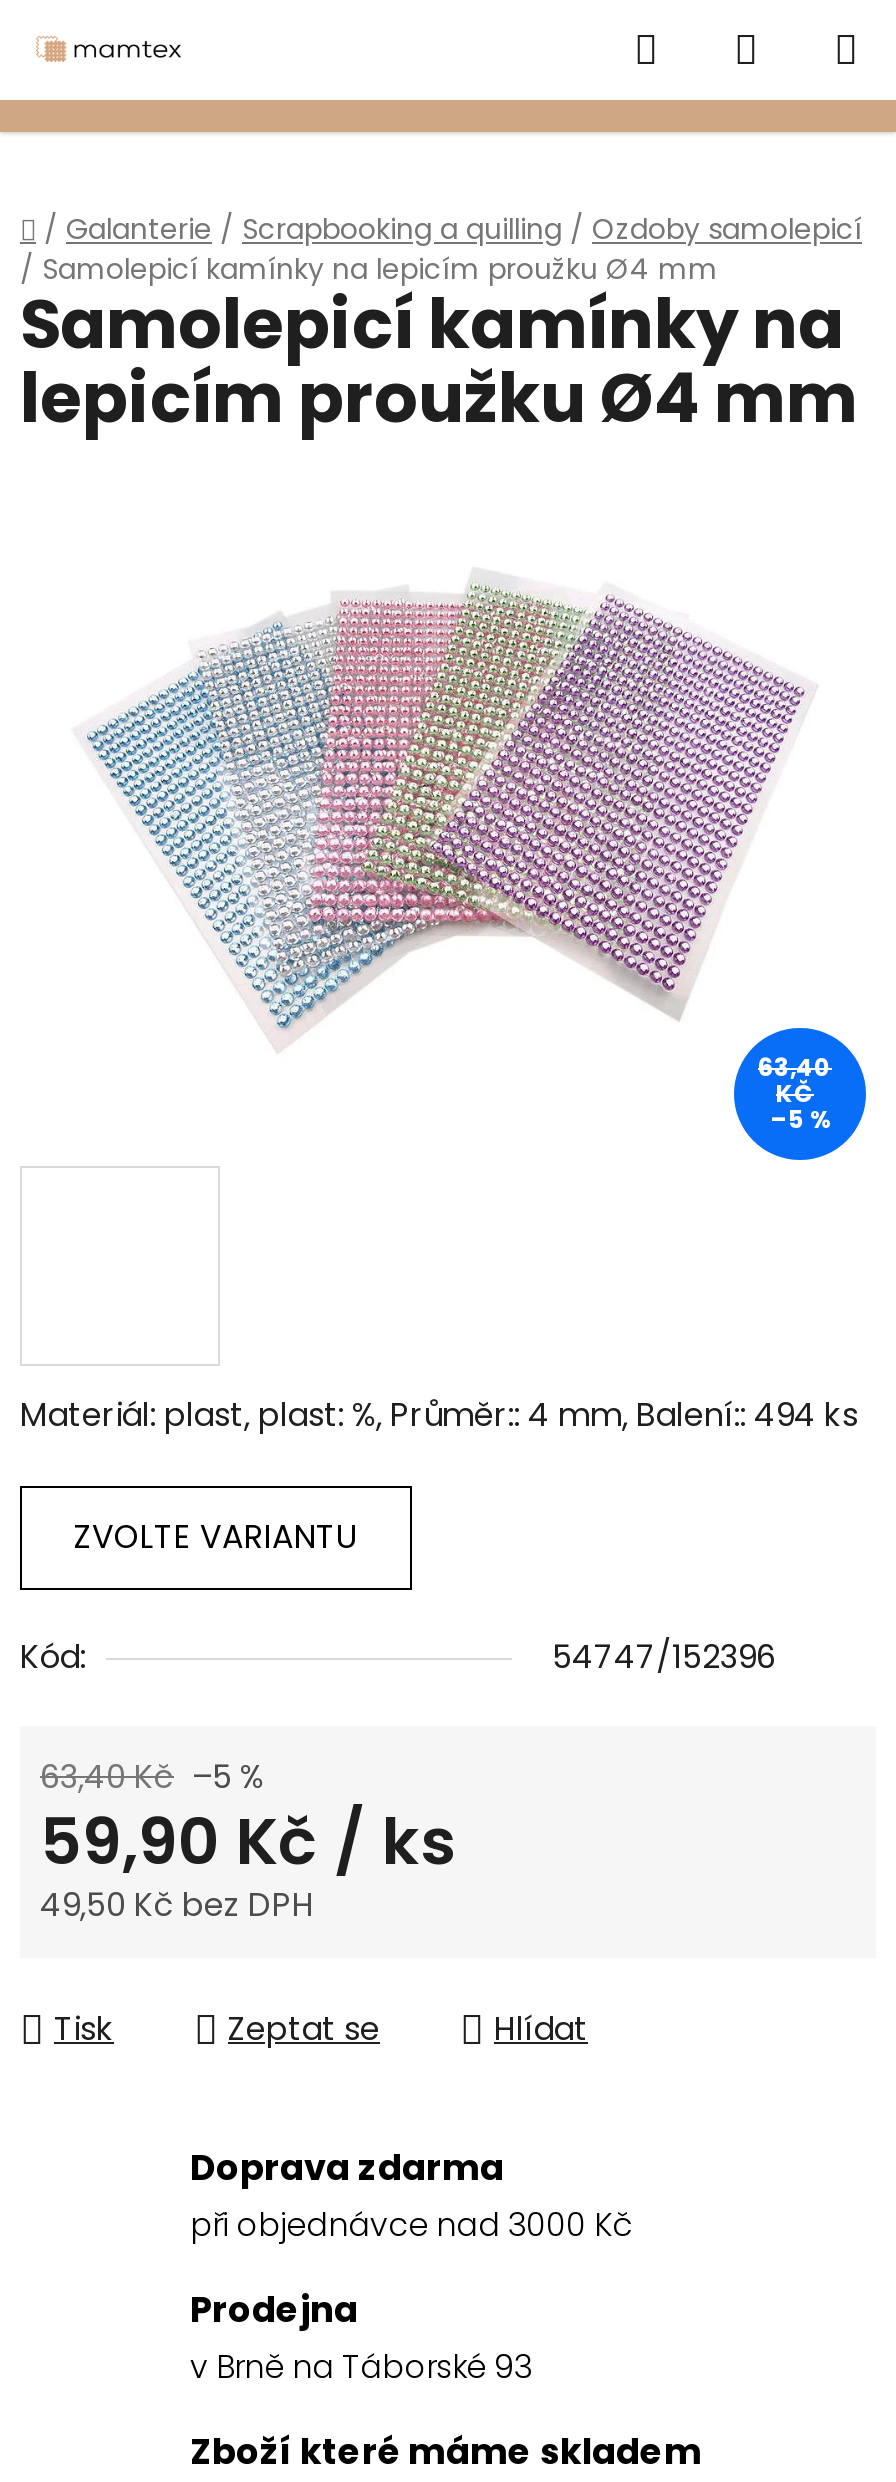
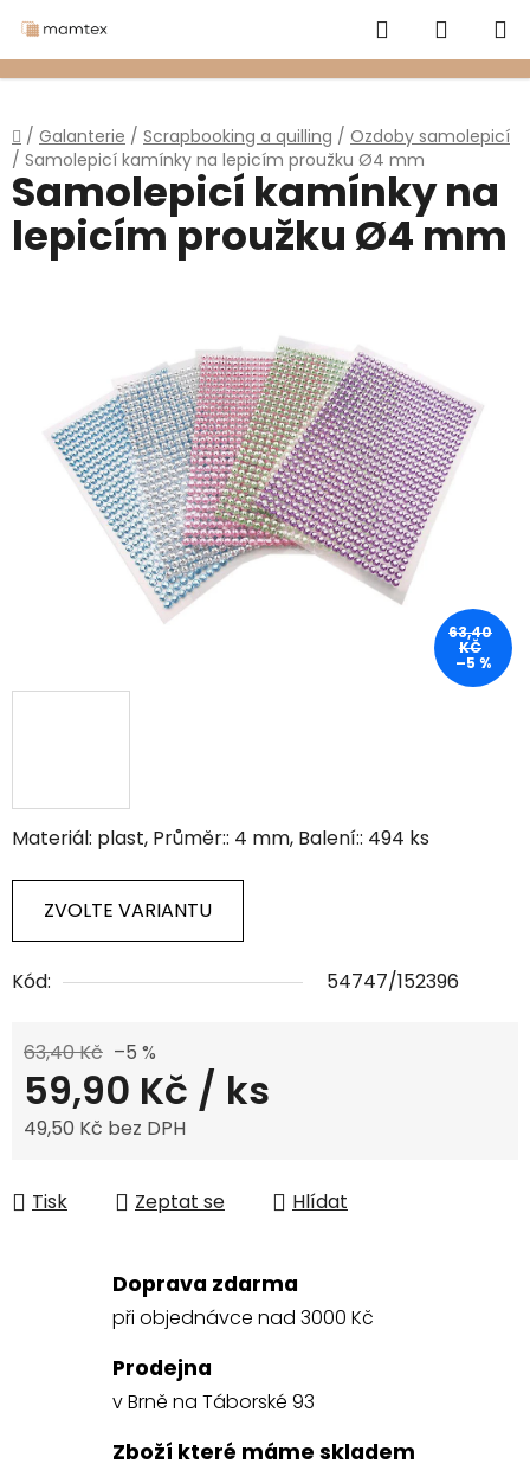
[20,1393,858,1439] Materiál: plast, plast: %, Průměr:: 4 mm, Balení:: 494 ks -> [12,825,429,852] Materiál: plast, Průměr:: 4 mm, Balení:: 494 ks

